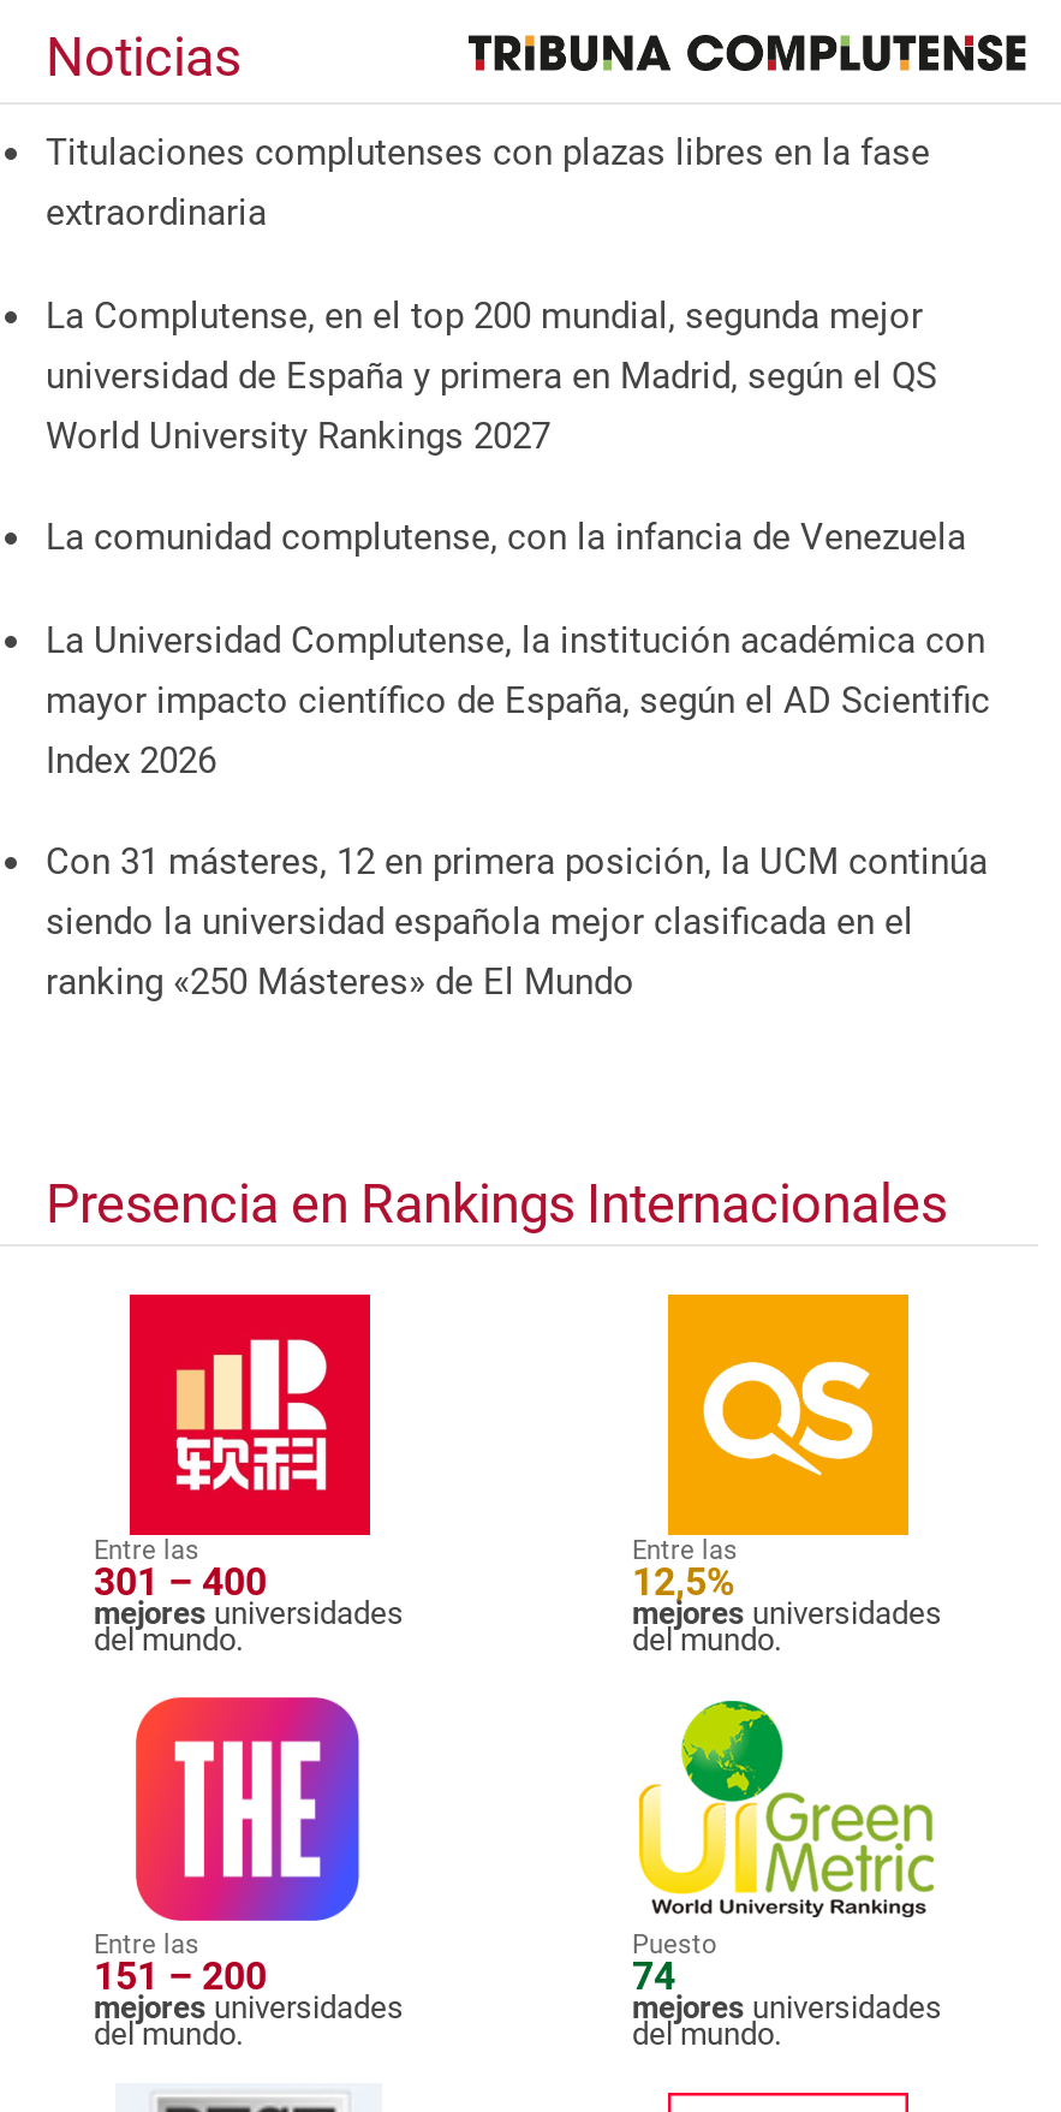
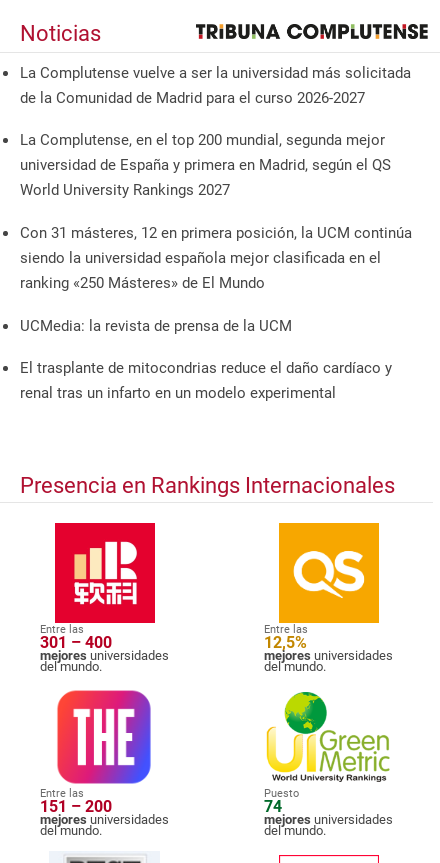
[46,131,930,234] Titulaciones complutenses con plazas libres en la fase | extraordinaria -> [20,64,411,107] La Complutense vuelve a ser la universidad más solicitada | de la Comunidad de Madrid para el curso 2026-2027
[46,516,990,782] La comunidad complutense, con la infancia de Venezuela | La Universidad Complutense, la institución académica con | mayor impacto científico de España, según el AD Scientific | Index 2026 -> none
moved [46,841,988,1004] -> [20,224,412,292]: Con 31 másteres, 12 en primera posición, la UCM continúa | siendo la universidad española mejor clasificada en el | ranking «250 Másteres» de El Mundo
none -> [20,317,392,402] UCMedia: la revista de prensa de la UCM | El trasplante de mitocondrias reduce el daño cardíaco y | renal tras un infarto en un modelo experimental

